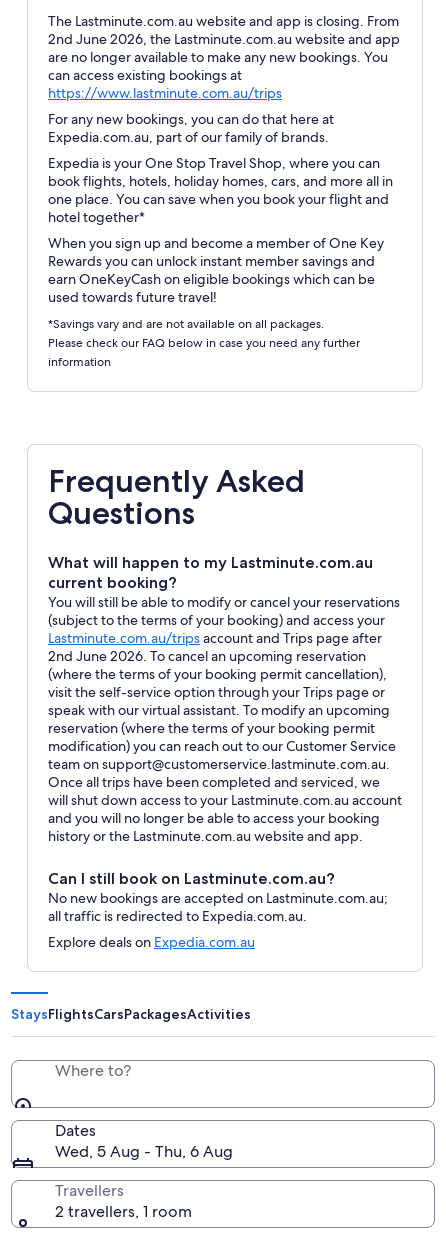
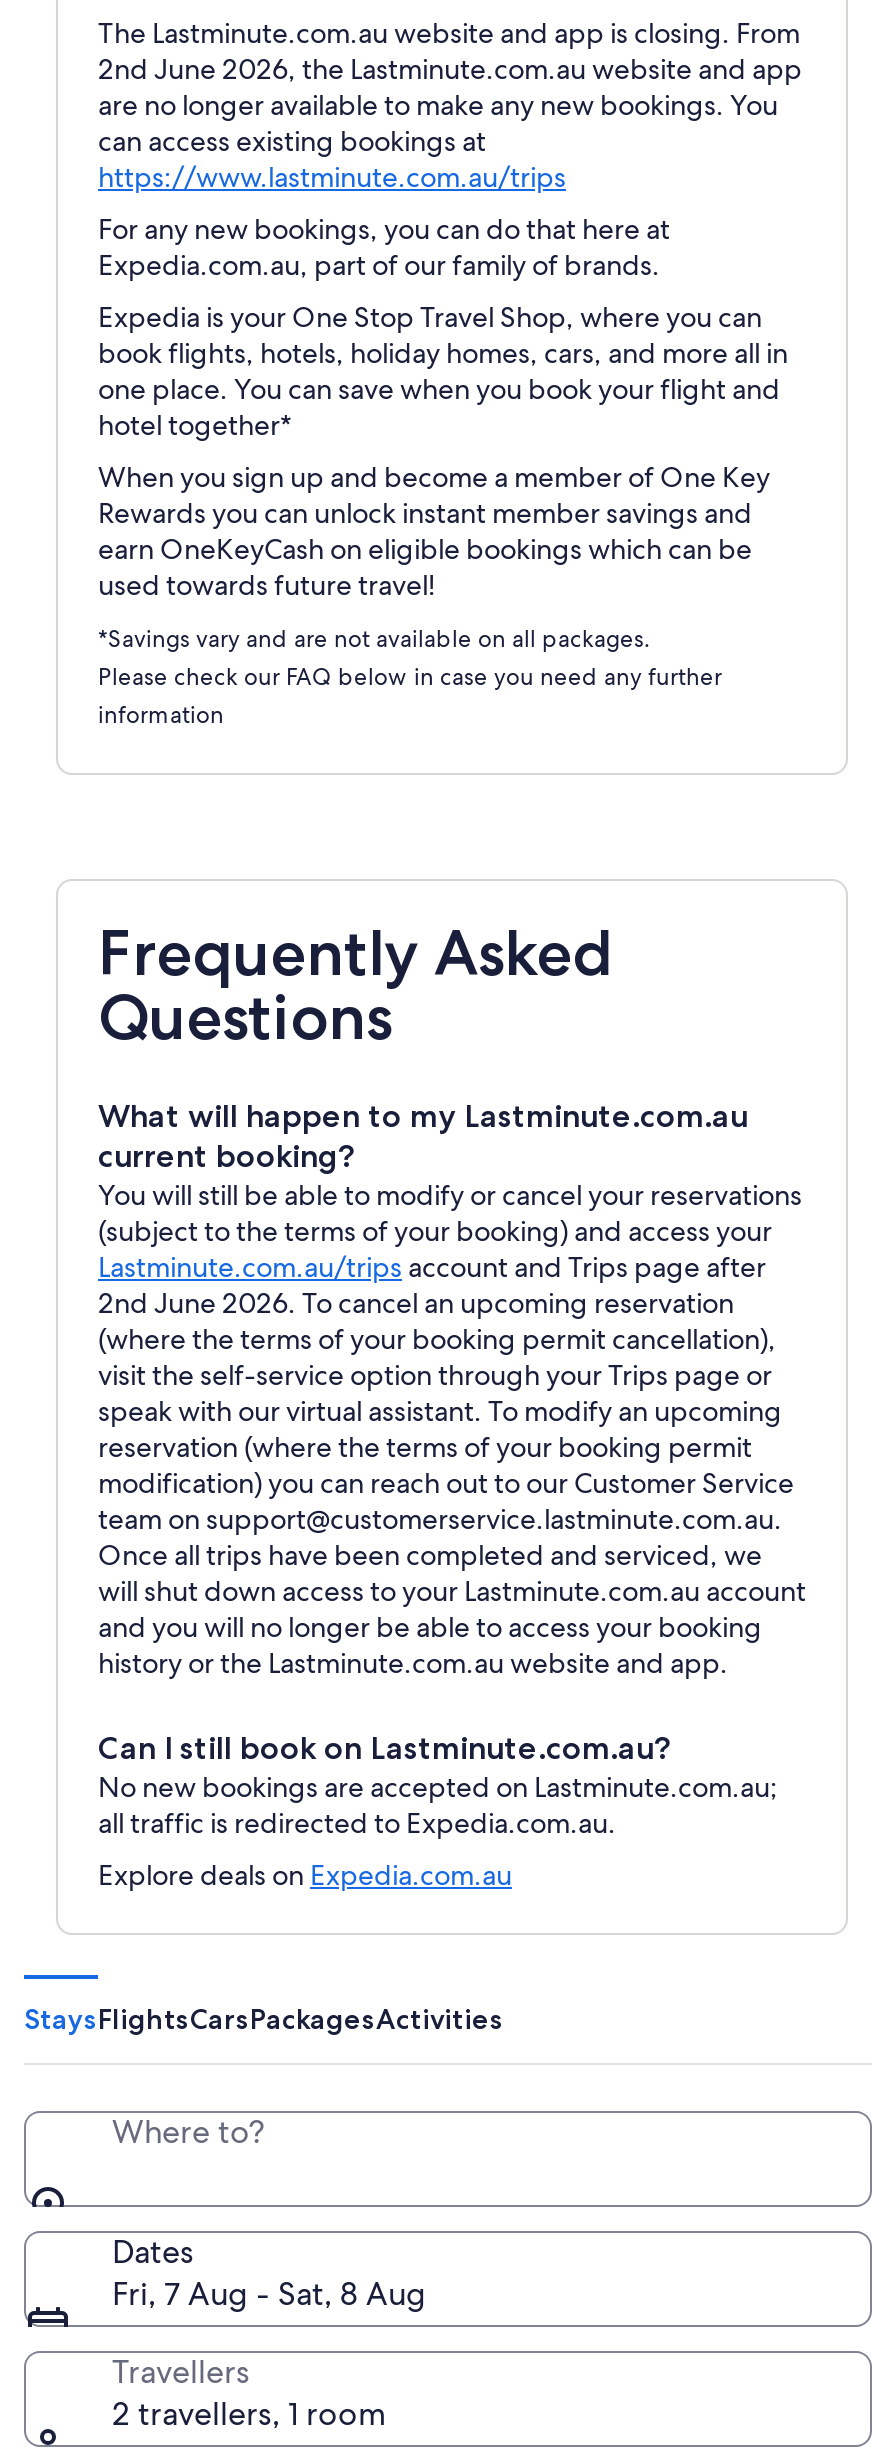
[55,1141,233,1162] Wed, 5 Aug - Thu, 6 Aug -> [112,2273,426,2315] Fri, 7 Aug - Sat, 8 Aug

